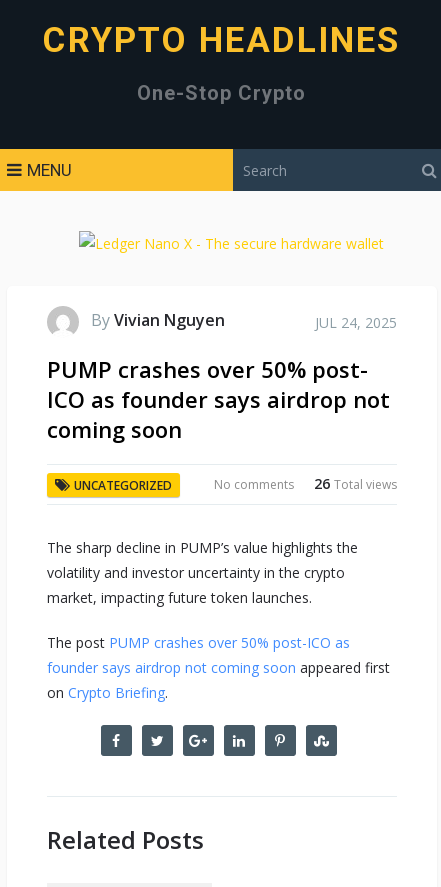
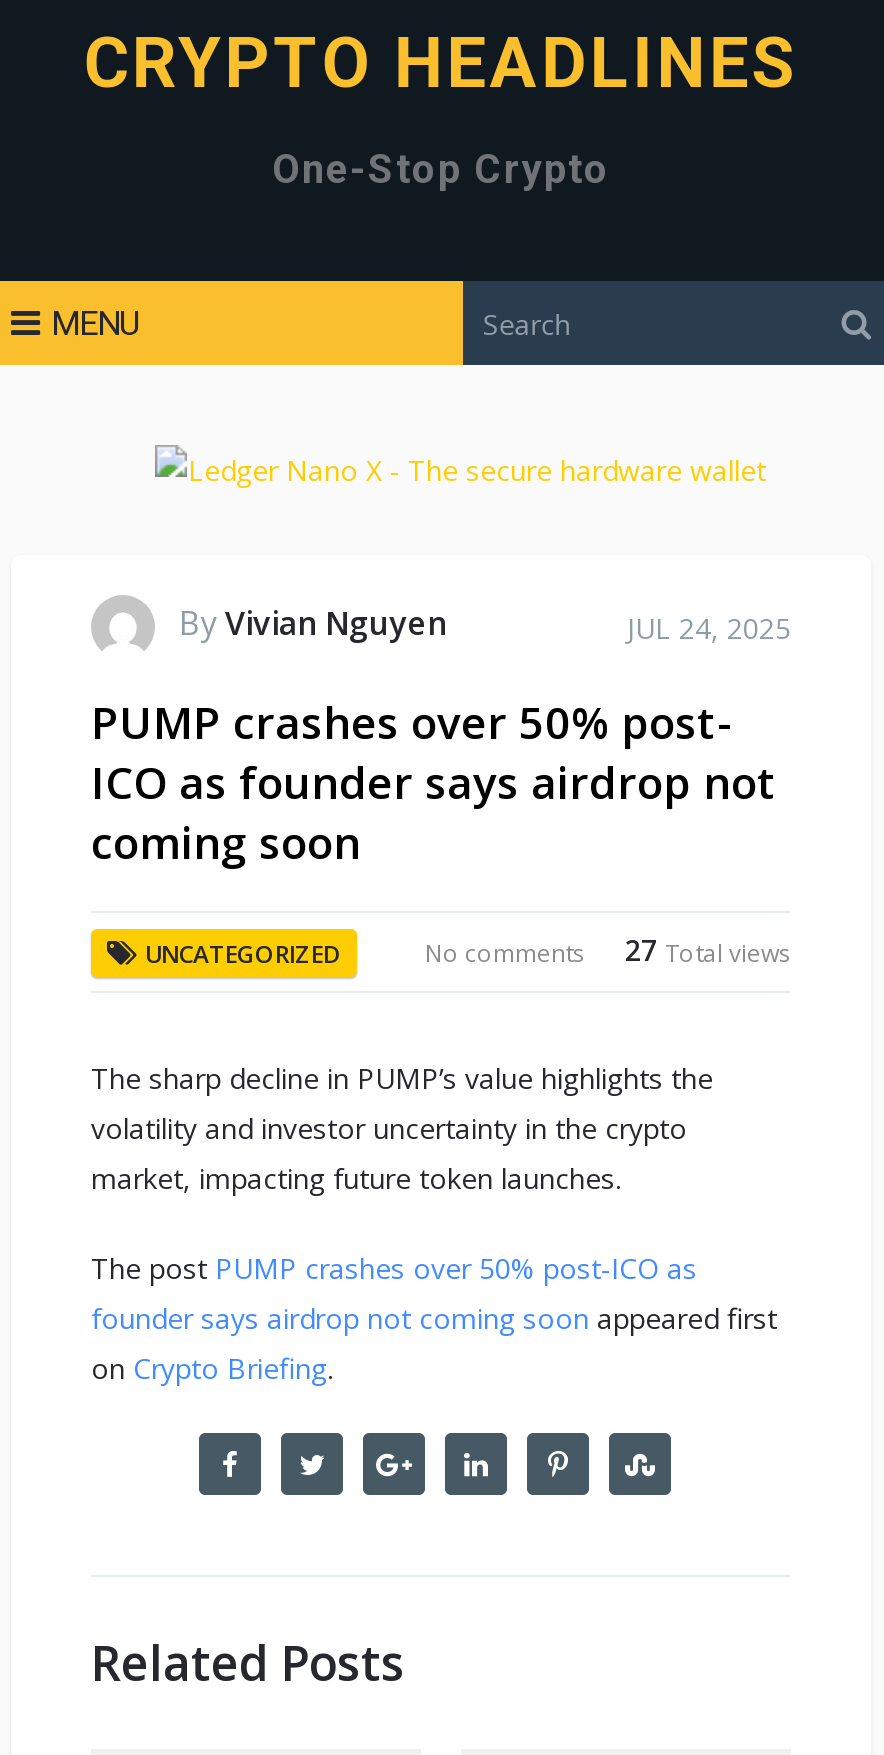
[214,474,397,493] No comments 26 Total views -> [425,931,791,969] No comments 27 Total views

